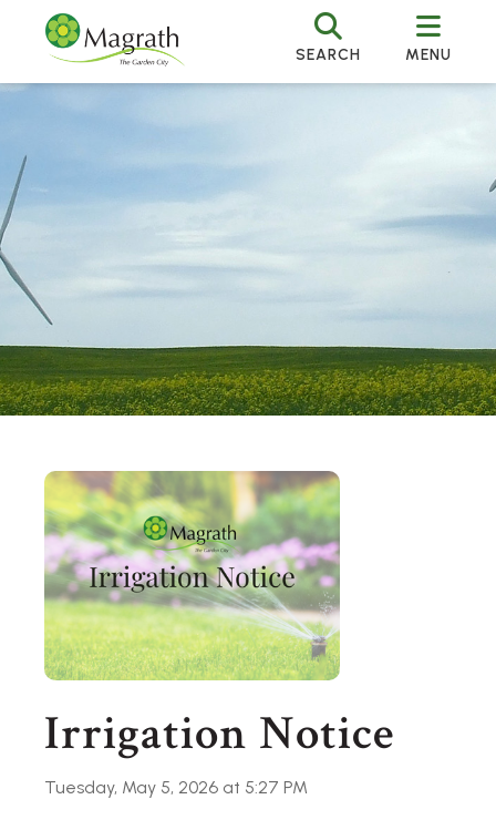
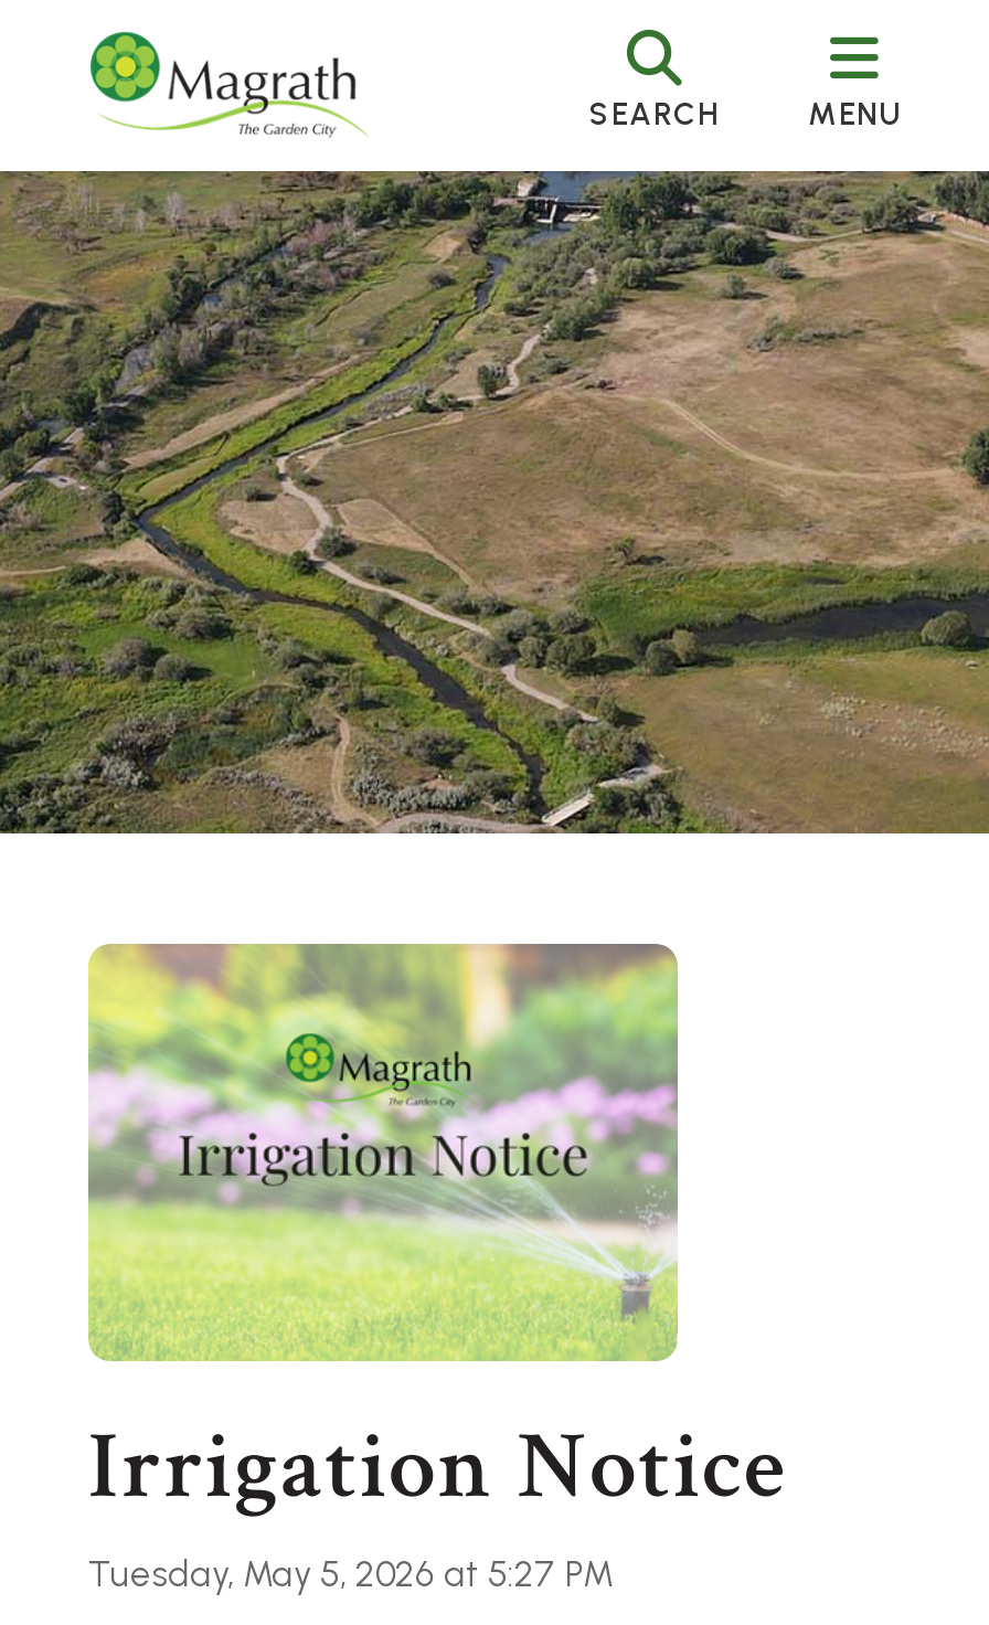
[3,83,493,417] [image] -> [7,169,982,836] [image]

